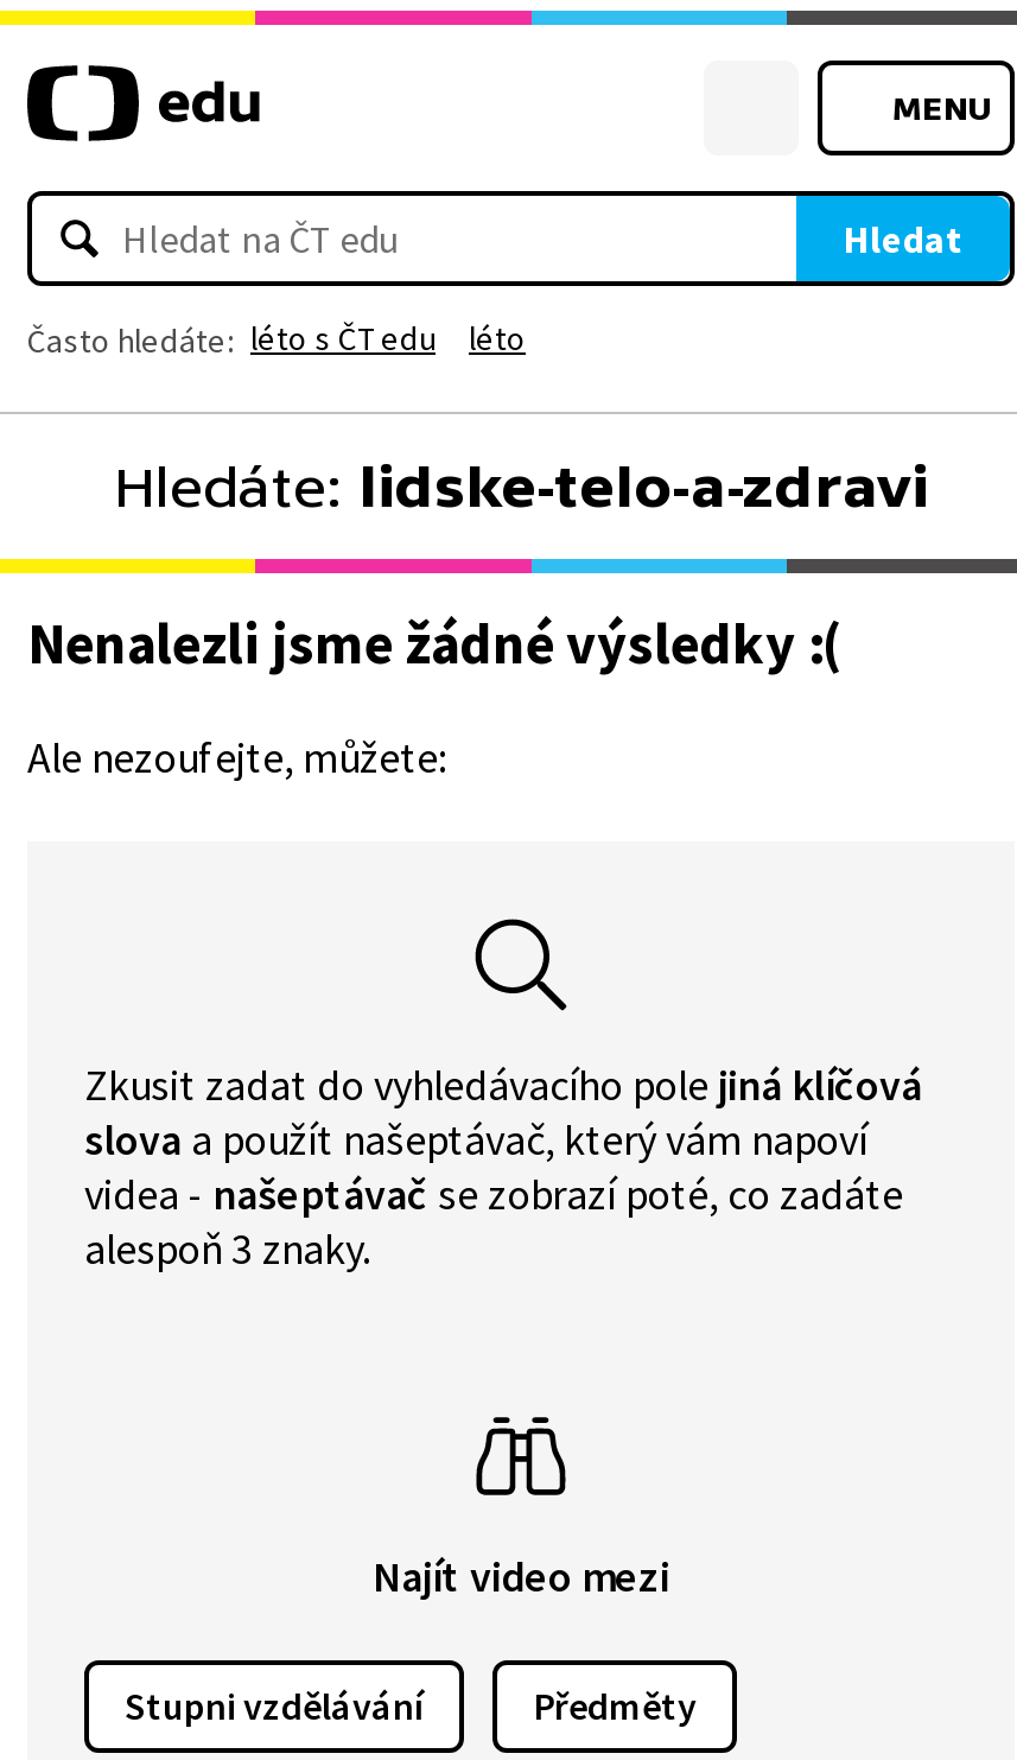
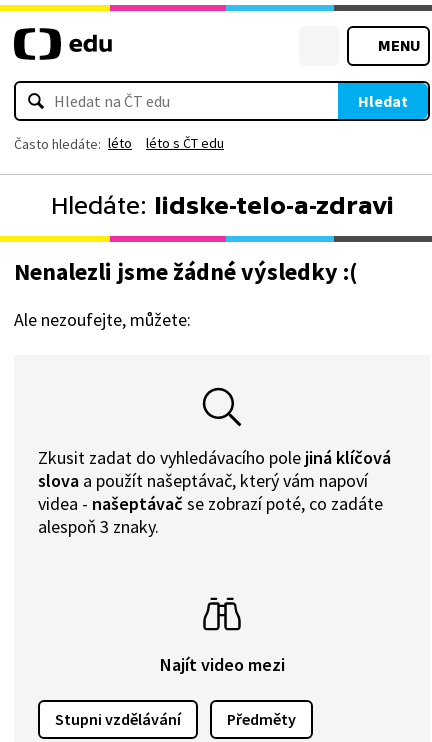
[27,317,526,362] Často hledáte: léto s ČT edu | léto -> [14,134,224,153] Často hledáte: léto | léto s ČT edu

